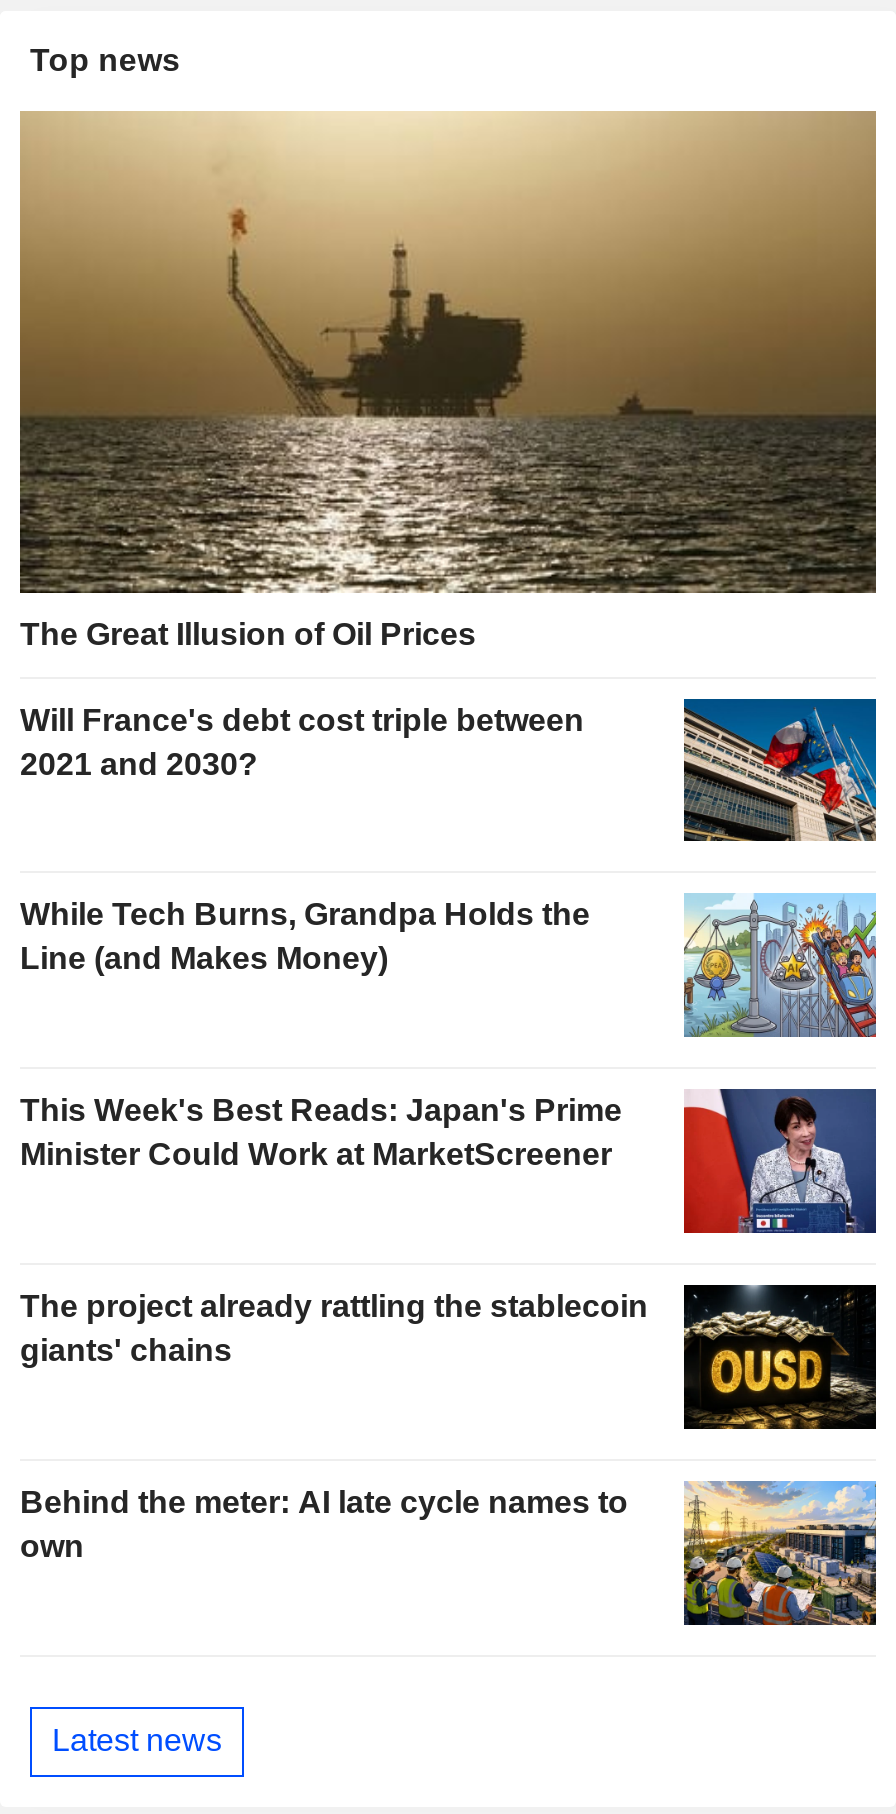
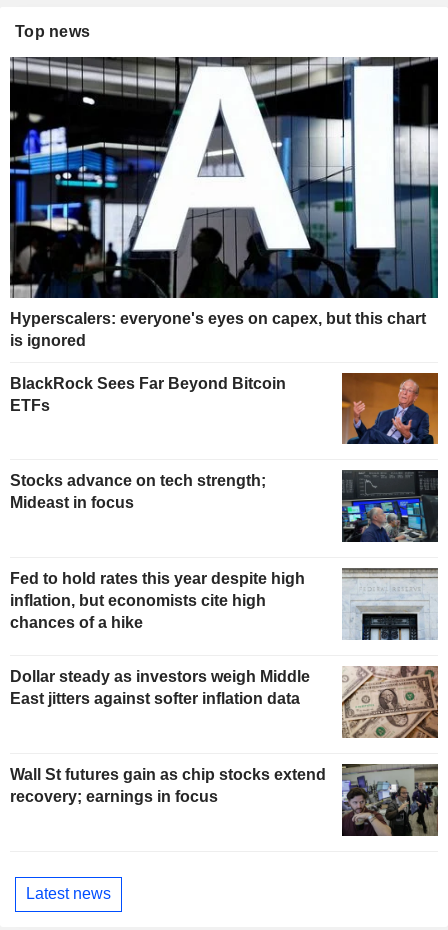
[18,109,878,650] [image] | The Great Illusion of Oil Prices -> [9,56,439,349] [image] | Hyperscalers: everyone's eyes on capex, but this chart | is ignored
[20,702,584,780] Will France's debt cost triple between | 2021 and 2030? -> [10,375,286,414] BlackRock Sees Far Beyond Bitcoin | ETFs
[682,697,878,843] [image] -> [341,372,439,445] [image]
[20,898,590,976] While Tech Burns, Grandpa Holds the | Line (and Makes Money) -> [10,472,266,511] Stocks advance on tech strength; | Mideast in focus
[684,893,878,1039] [image] -> [341,469,439,543] [image]
[20,1089,878,1235] [image] | This Week's Best Reads: Japan's Prime | Minister Could Work at MarketScreener -> [10,567,438,641] [image] | Fed to hold rates this year despite high | inflation, but economists cite high | chances of a hike
[20,1283,878,1431] [image] | The project already rattling the stablecoin | giants' chains -> [10,665,439,739] [image] | Dollar steady as investors weigh Middle | East jitters against softer inflation data
[20,1479,878,1627] [image] | Behind the meter: AI late cycle names to | own -> [10,763,438,836] [image] | Wall St futures gain as chip stocks extend | recovery; earnings in focus

